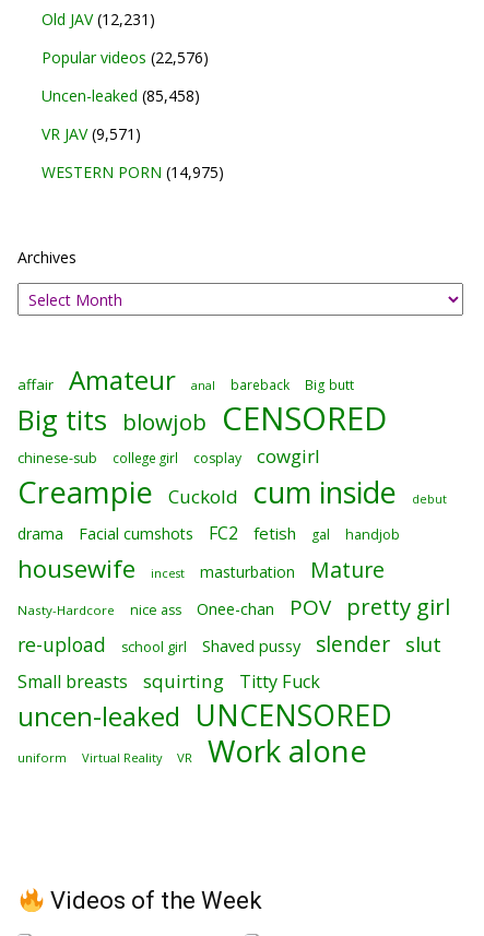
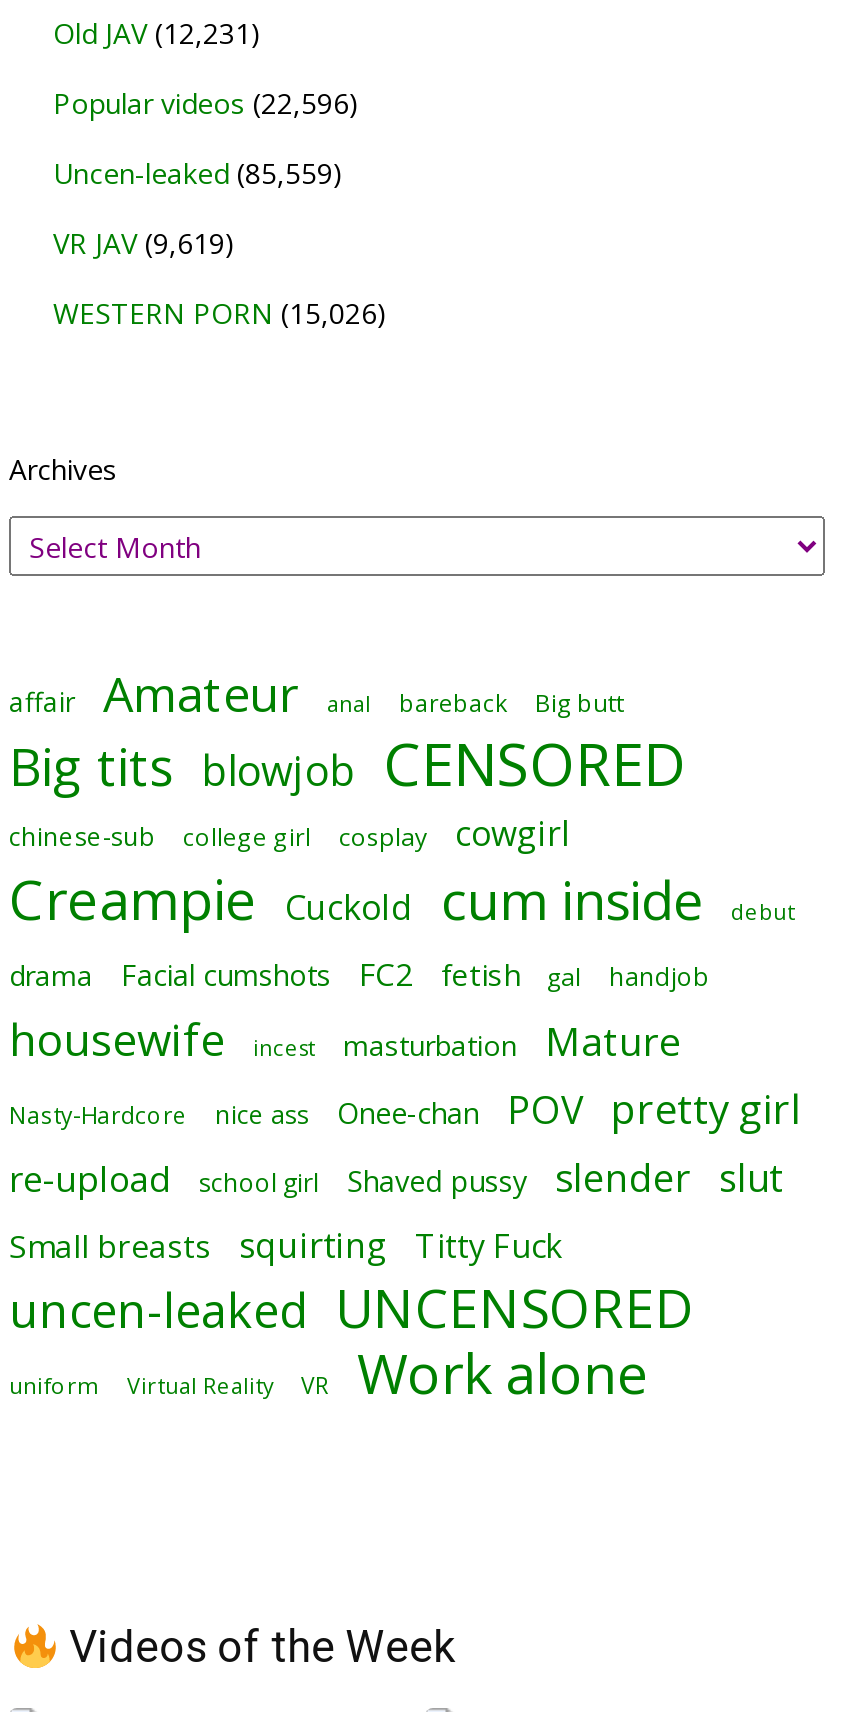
[42,47,209,68] Popular videos (22,576) -> [53,85,359,123] Popular videos (22,596)
[42,86,200,106] Uncen-leaked (85,458) -> [53,155,343,193] Uncen-leaked (85,559)
[42,124,141,144] VR JAV (9,571) -> [53,225,235,263] VR JAV (9,619)
[42,162,224,183] WESTERN PORN (14,975) -> [53,295,387,333] WESTERN PORN (15,026)

